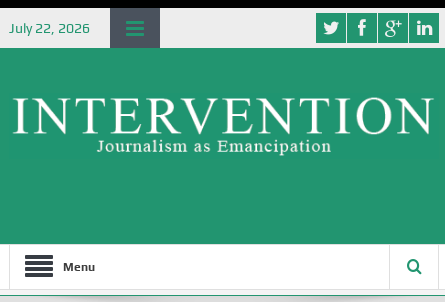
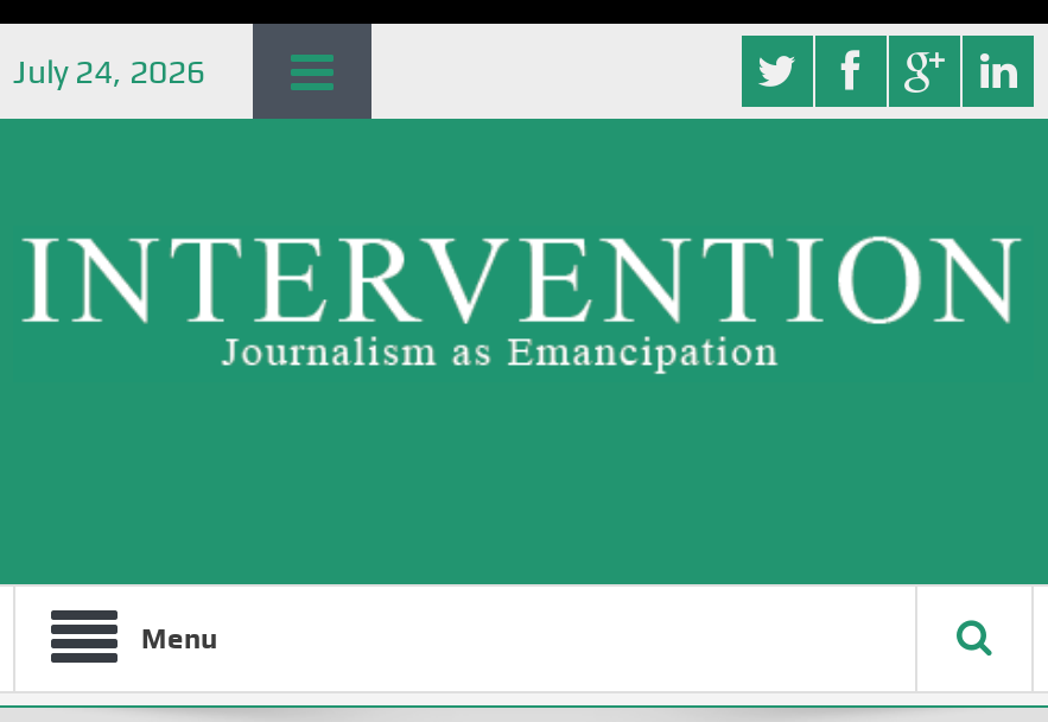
[9,20,90,36] July 22, 2026 -> [13,52,205,90] July 24, 2026

